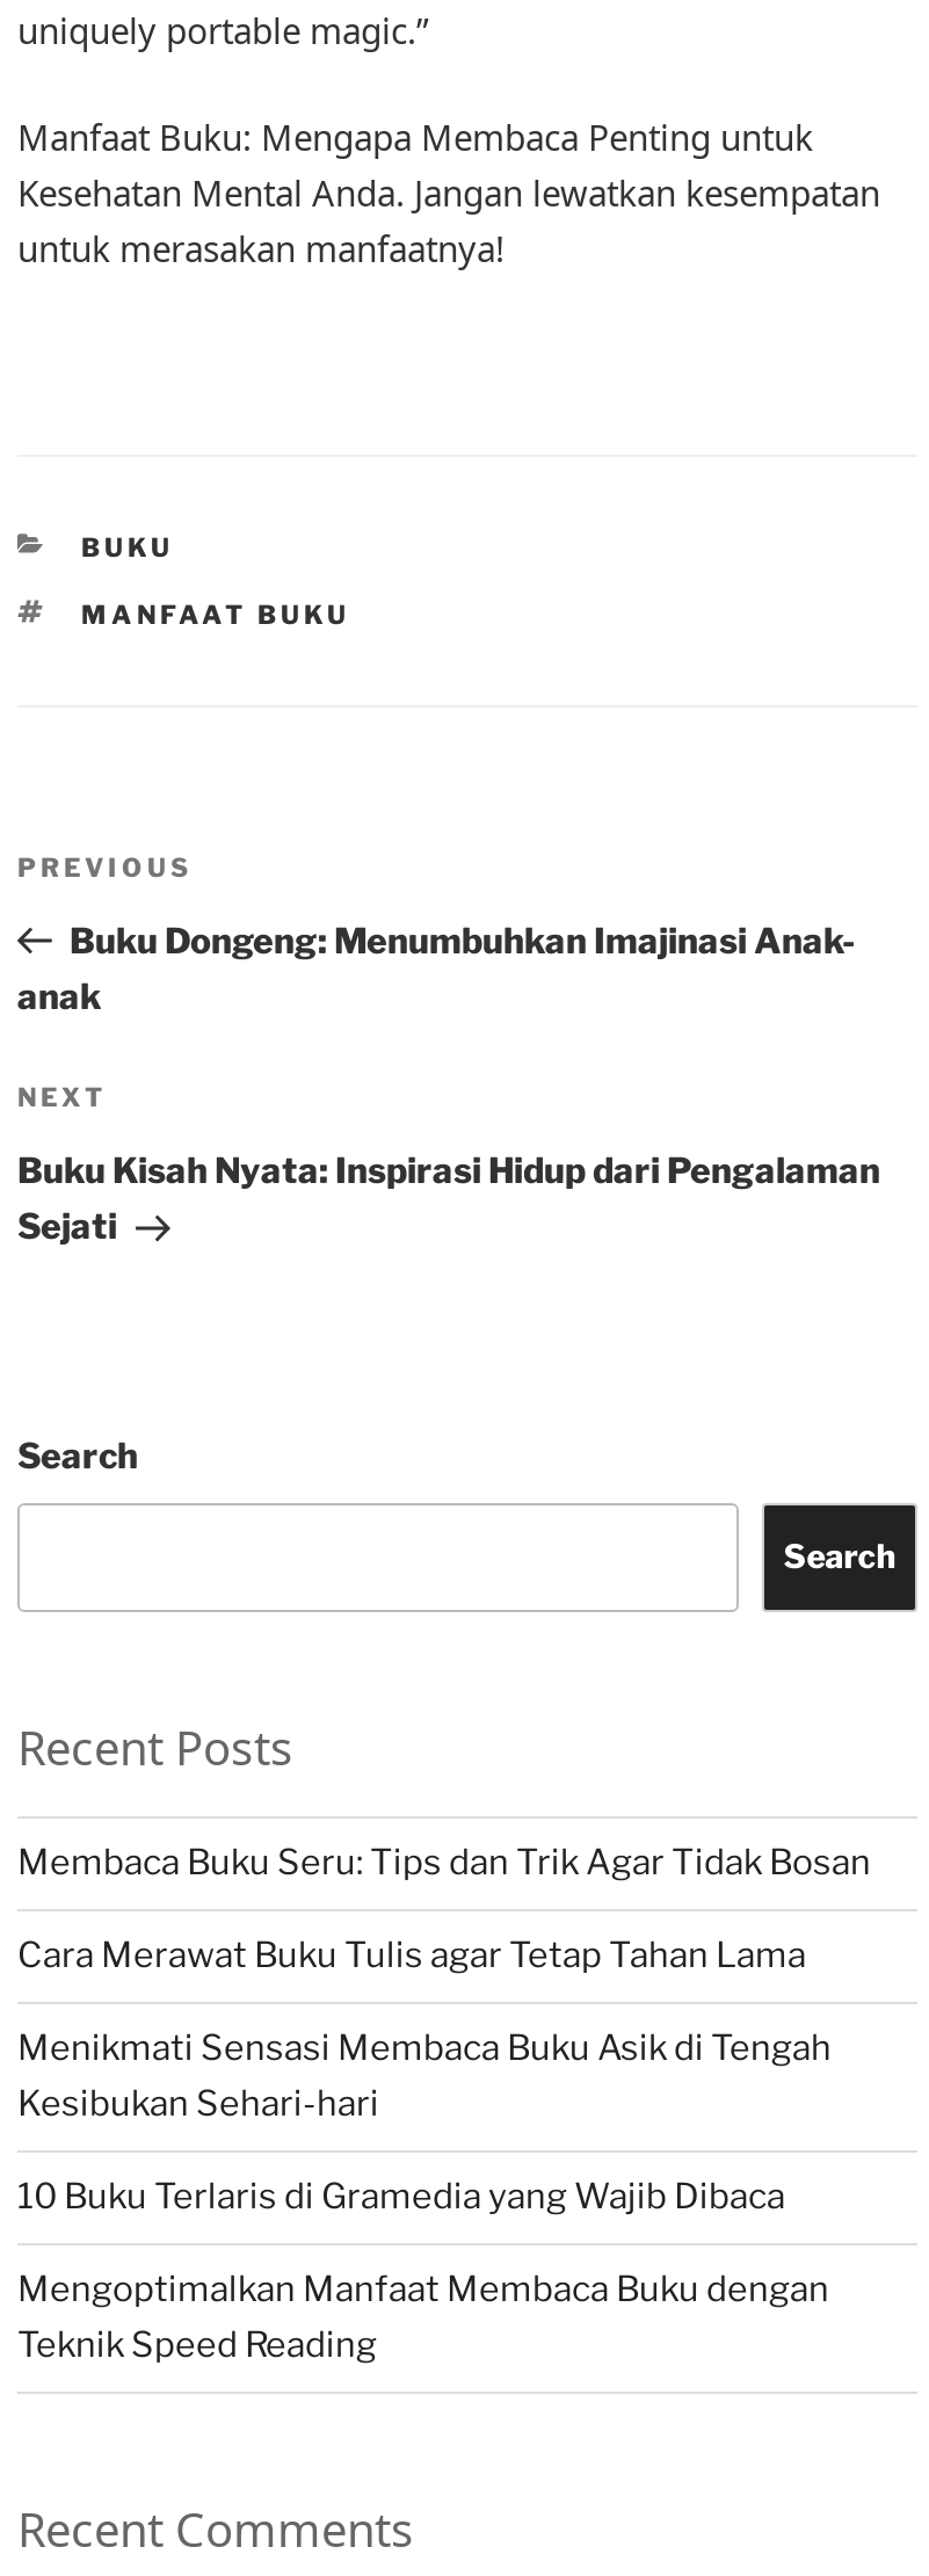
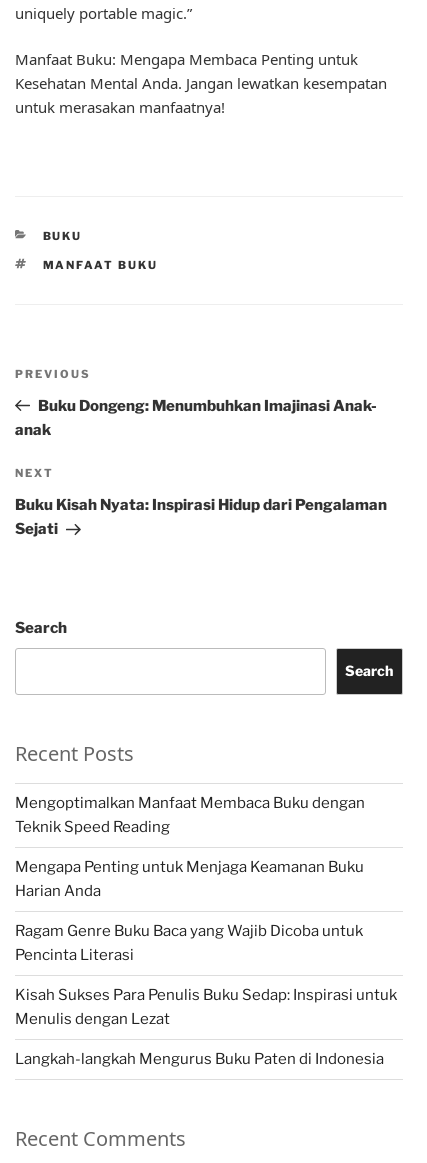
[17,1842,871,2218] Membaca Buku Seru: Tips dan Trik Agar Tidak Bosan | Cara Merawat Buku Tulis agar Tetap Tahan Lama | Menikmati Sensasi Membaca Buku Asik di Tengah | Kesibukan Sehari-hari | 10 Buku Terlaris di Gramedia yang Wajib Dibaca -> none
moved [17,2269,829,2367] -> [15,794,365,836]: Mengoptimalkan Manfaat Membaca Buku dengan | Teknik Speed Reading
none -> [15,858,397,1068] Mengapa Penting untuk Menjaga Keamanan Buku | Harian Anda | Ragam Genre Buku Baca yang Wajib Dicoba untuk | Pencinta Literasi | Kisah Sukses Para Penulis Buku Sedap: Inspirasi untuk | Menulis dengan Lezat | Langkah-langkah Mengurus Buku Paten di Indonesia

